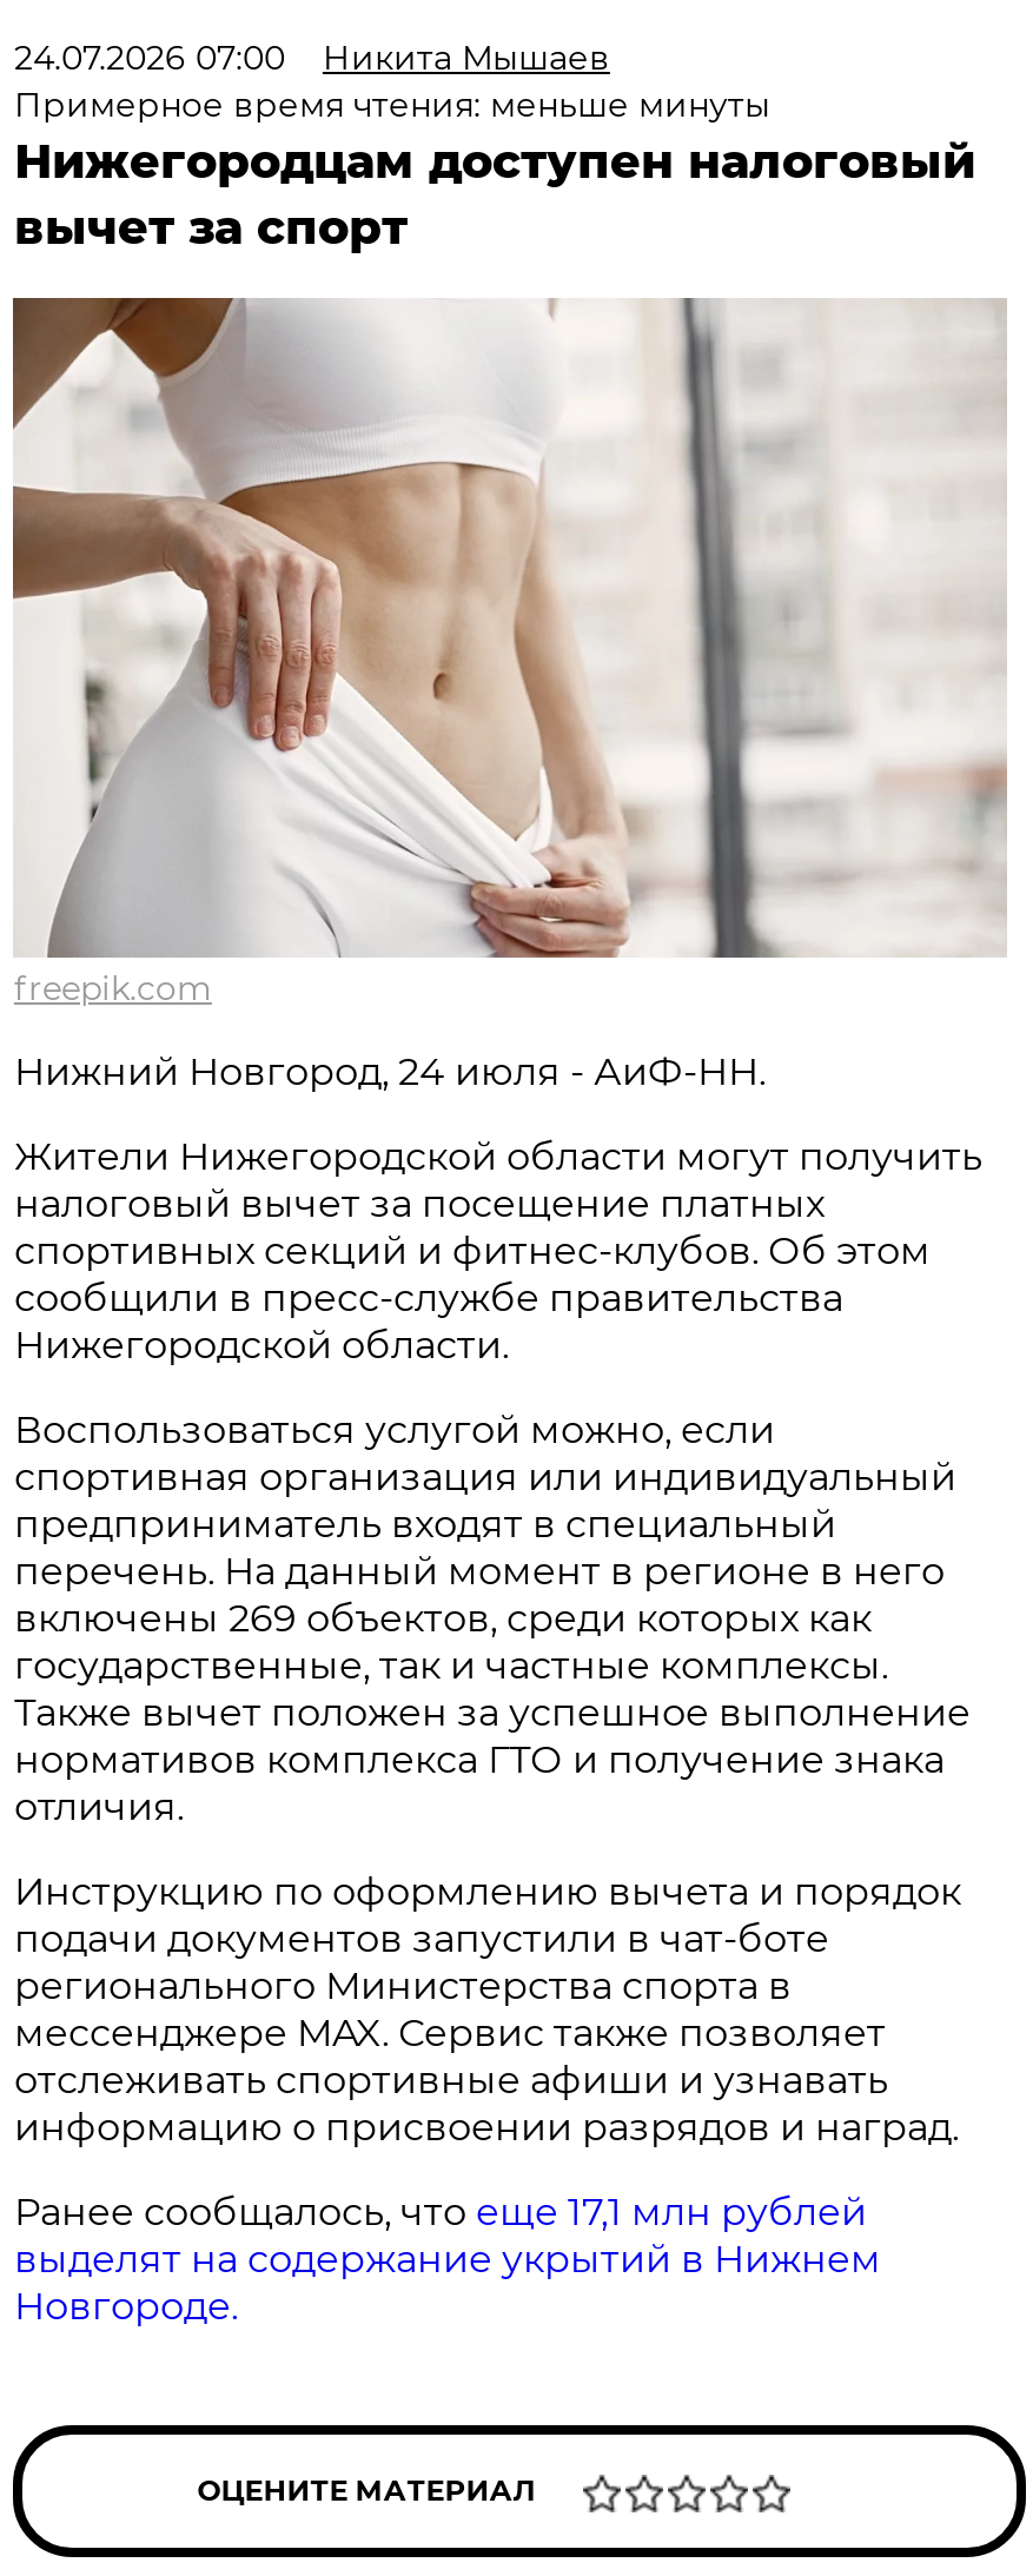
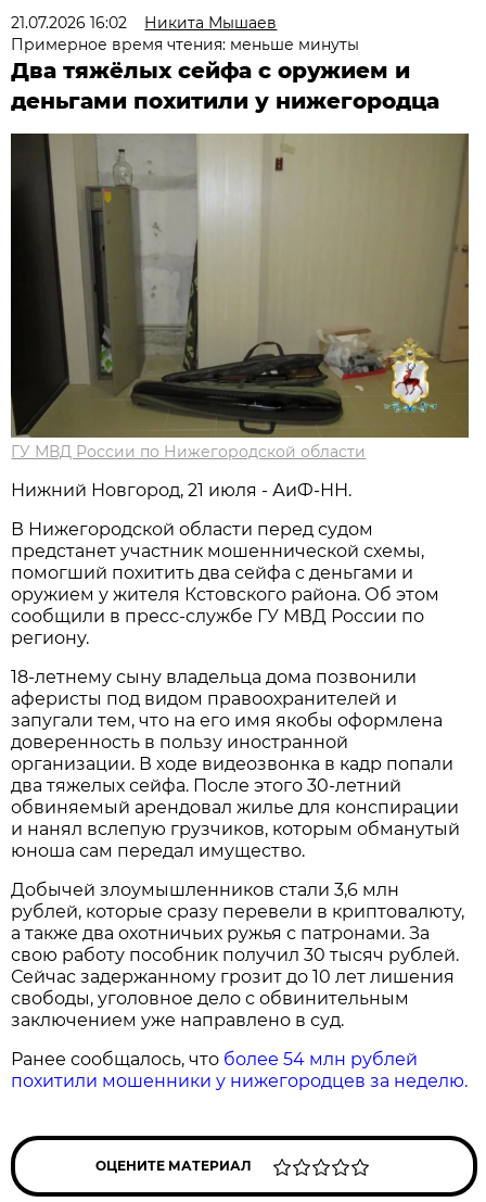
[14,37,610,79] 24.07.2026 07:00 Никита Мышаев -> [11,13,277,33] 21.07.2026 16:02 Никита Мышаев
[14,133,975,256] Нижегородцам доступен налоговый | вычет за спорт -> [11,58,440,114] Два тяжёлых сейфа с оружием и | деньгами похитили у нижегородца
[11,296,1007,1010] [image] | freepik.com -> [10,134,470,462] [image] | ГУ МВД России по Нижегородской области
[14,1050,765,1095] Нижний Новгород, 24 июля - АиФ-НН. -> [11,480,352,501] Нижний Новгород, 21 июля - АиФ-НН.
[14,1135,982,1368] Жители Нижегородской области могут получить | налоговый вычет за посещение платных | спортивных секций и фитнес-клубов. Об этом | сообщили в пресс-службе правительства | Нижегородской области. -> [11,519,440,649] В Нижегородской области перед судом | предстанет участник мошеннической схемы, | помогший похитить два сейфа с деньгами и | оружием у жителя Кстовского района. Об этом | сообщили в пресс-службе ГУ МВД России по | региону.
[14,1408,970,1830] Воспользоваться услугой можно, если | спортивная организация или индивидуальный | предприниматель входят в специальный | перечень. На данный момент в регионе в него | включены 269 объектов, среди которых как | государственные, так и частные комплексы. | Также вычет положен за успешное выполнение | нормативов комплекса ГТО и получение знака | отличия. -> [11,667,460,861] 18-летнему сыну владельца дома позвонили | аферисты под видом правоохранителей и | запугали тем, что на его имя якобы оформлена | доверенность в пользу иностранной | организации. В ходе видеозвонка в кадр попали | два тяжелых сейфа. После этого 30-летний | обвиняемый арендовал жилье для конспирации | и нанял вслепую грузчиков, которым обманутый | юноша сам передал имущество.
[14,1870,961,2150] Инструкцию по оформлению вычета и порядок | подачи документов запустили в чат-боте | регионального Министерства спорта в | мессенджере MAX. Сервис также позволяет | отслеживать спортивные афиши и узнавать | информацию о присвоении разрядов и наград. -> [11,880,465,1031] Добычей злоумышленников стали 3,6 млн | рублей, которые сразу перевели в криптовалюту, | а также два охотничьих ружья с патронами. За | свою работу пособник получил 30 тысяч рублей. | Сейчас задержанному грозит до 10 лет лишения | свободы, уголовное дело с обвинительным | заключением уже направлено в суд.
[14,2190,881,2329] Ранее сообщалось, что еще 17,1 млн рублей | выделят на содержание укрытий в Нижнем | Новгороде. -> [11,1049,468,1092] Ранее сообщалось, что более 54 млн рублей | похитили мошенники у нижегородцев за неделю.

